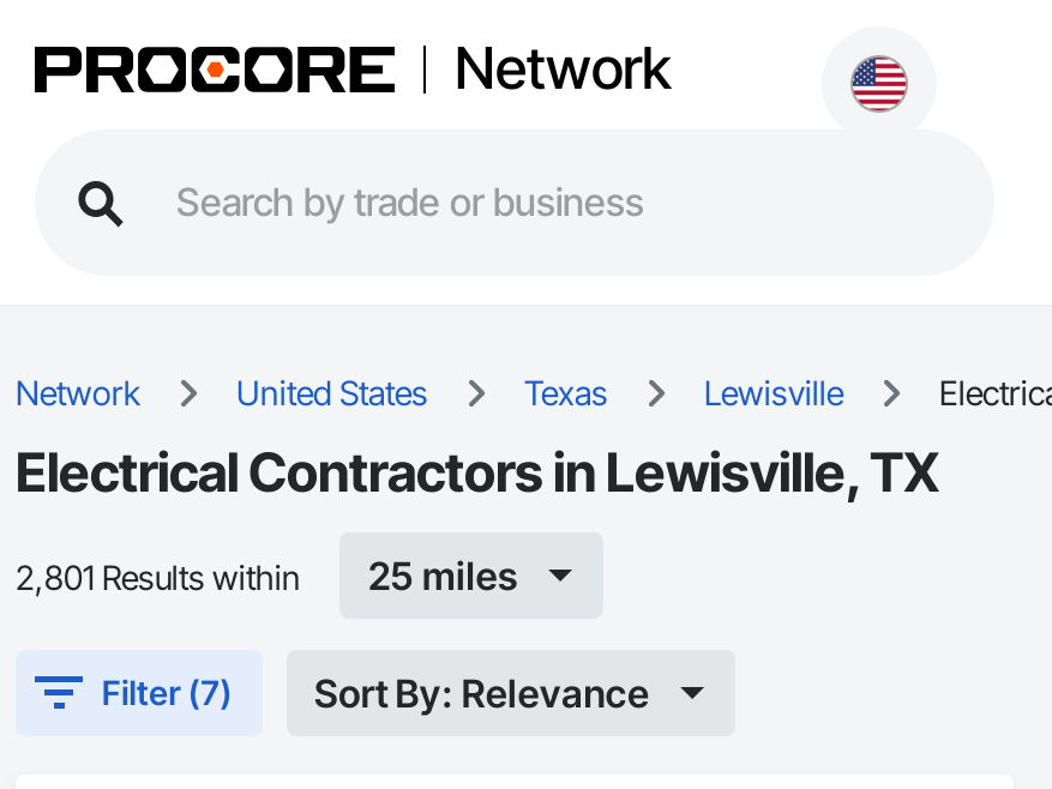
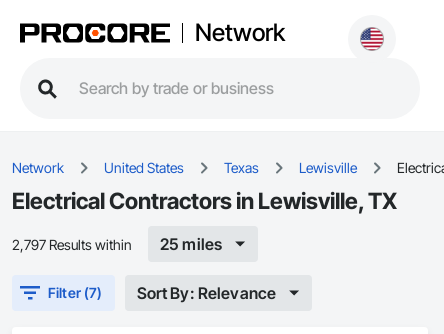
[16,555,301,596] 2,801 Results within -> [12,235,132,252] 2,797 Results within

